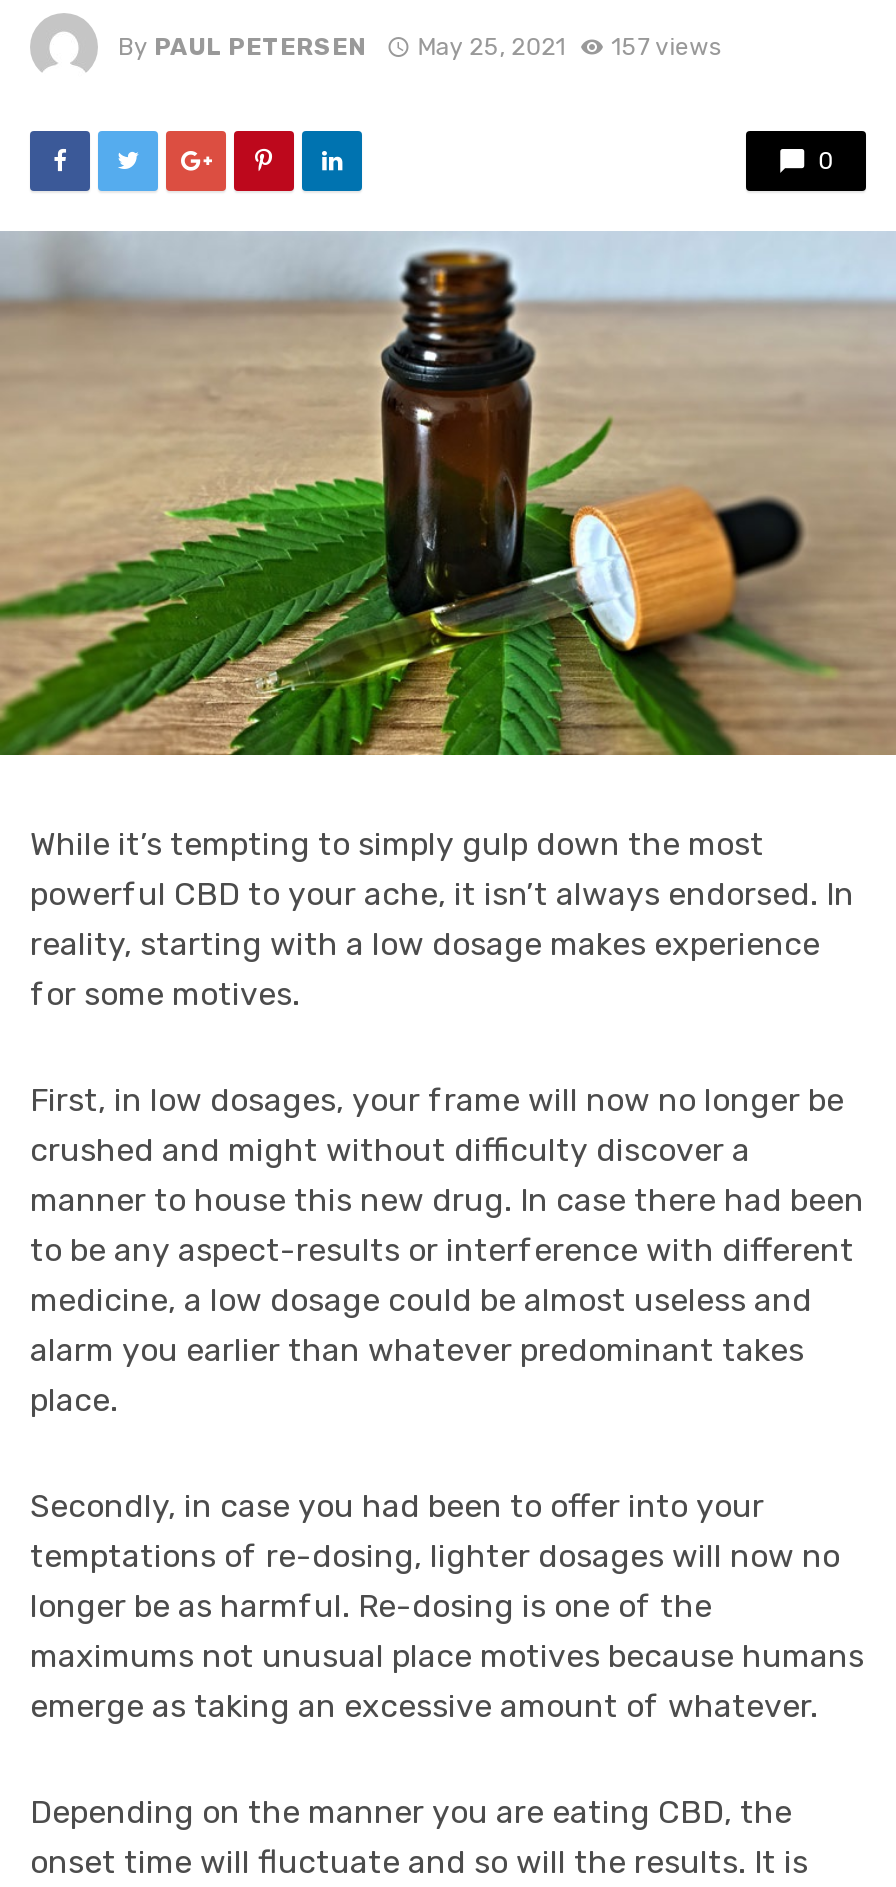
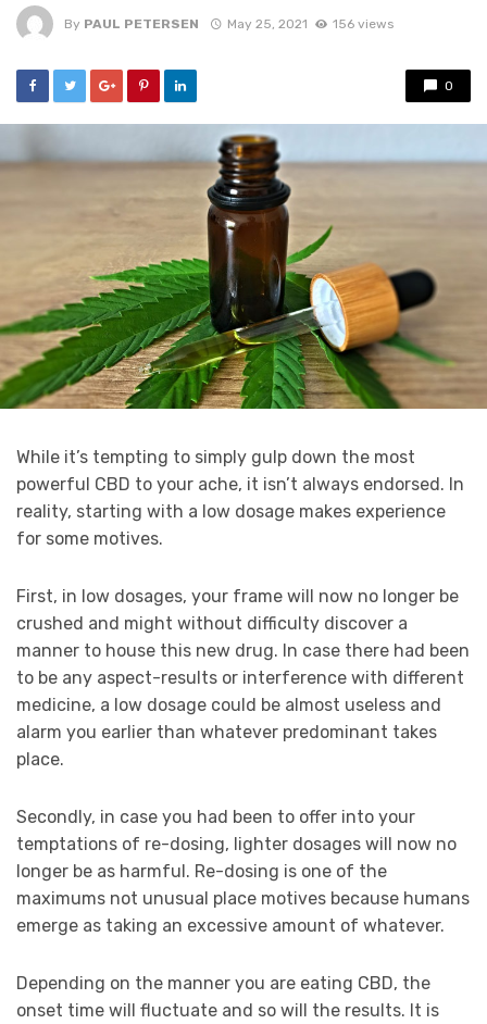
[118,32,721,60] By PAUL PETERSEN May 25, 2021 157 views -> [64,16,393,31] By PAUL PETERSEN May 25, 2021 156 views

